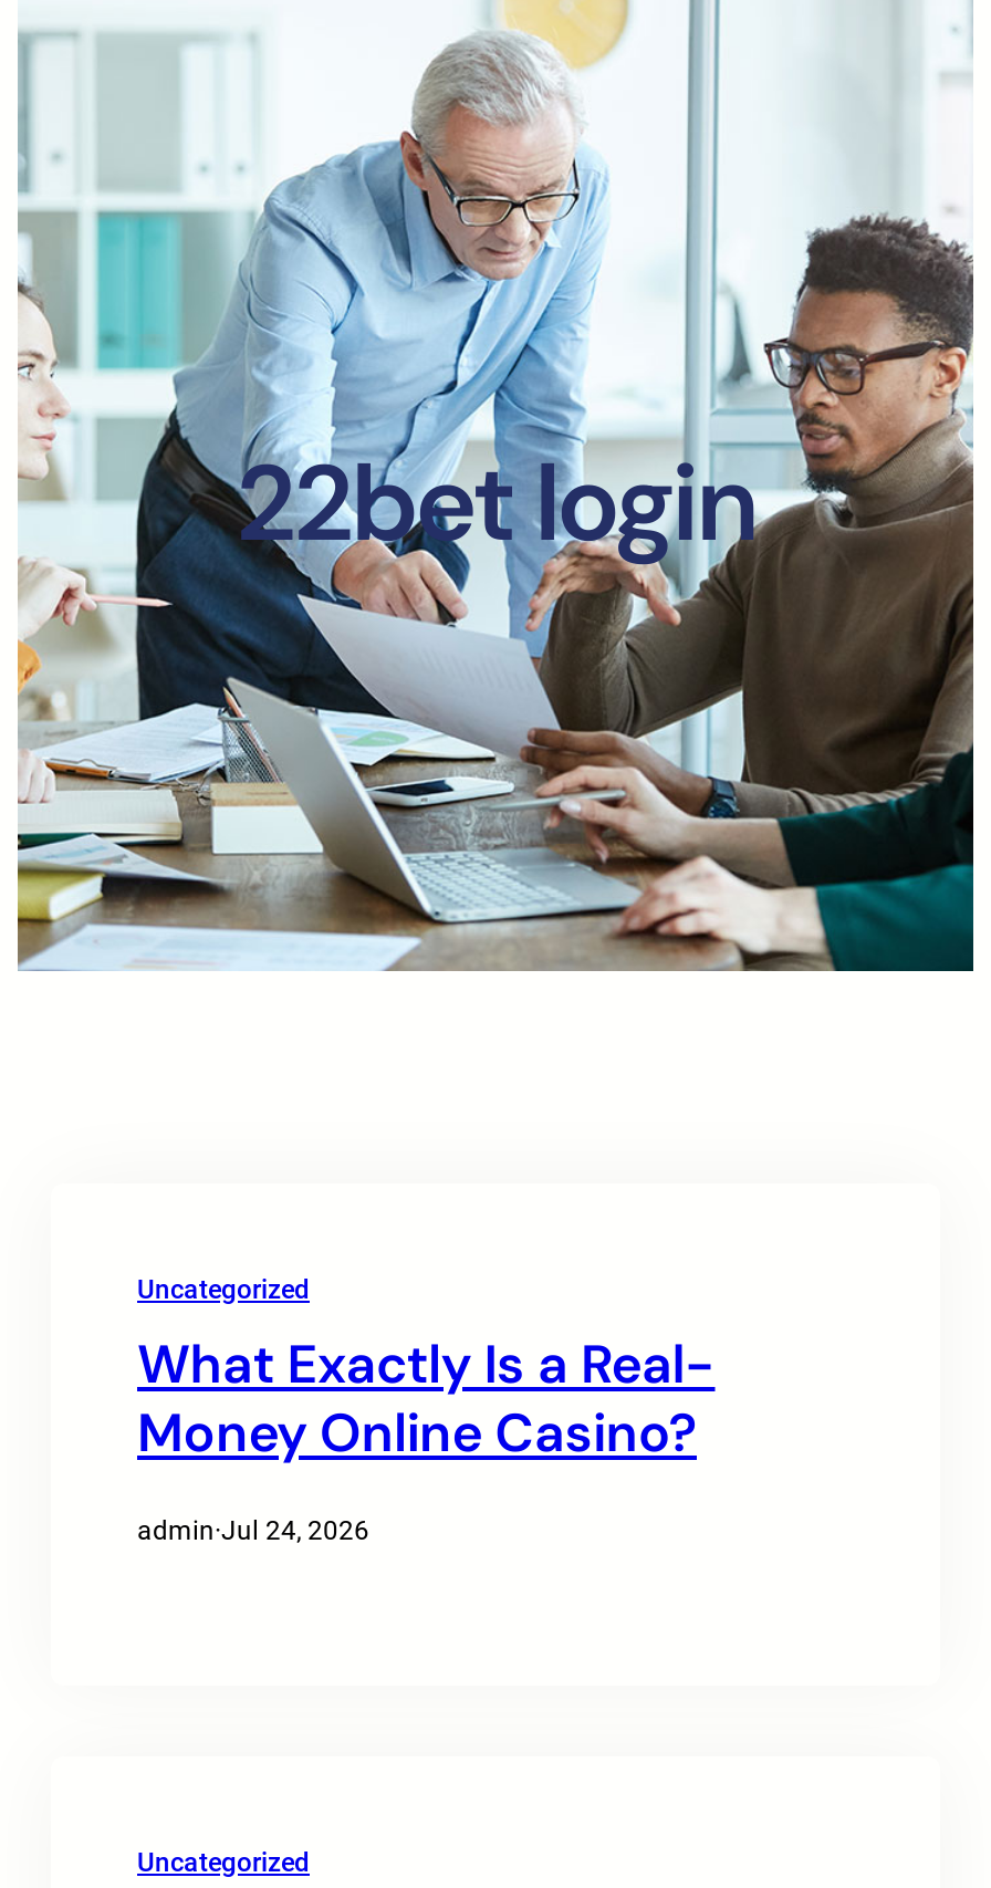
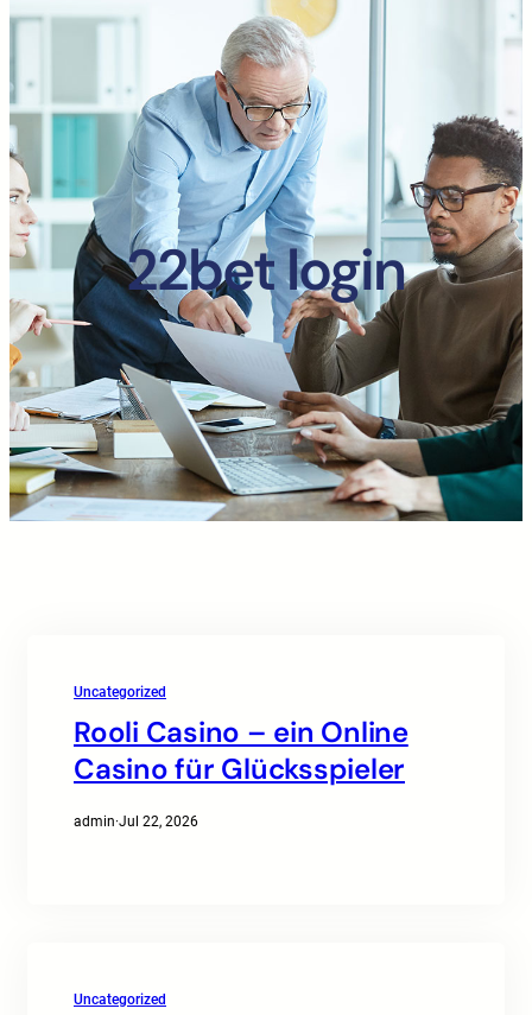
[137,1329,715,1467] What Exactly Is a Real- | Money Online Casino? -> [74,713,408,787] Rooli Casino – ein Online | Casino für Glücksspieler
[137,1515,369,1546] admin·Jul 24, 2026 -> [74,813,198,830] admin·Jul 22, 2026

